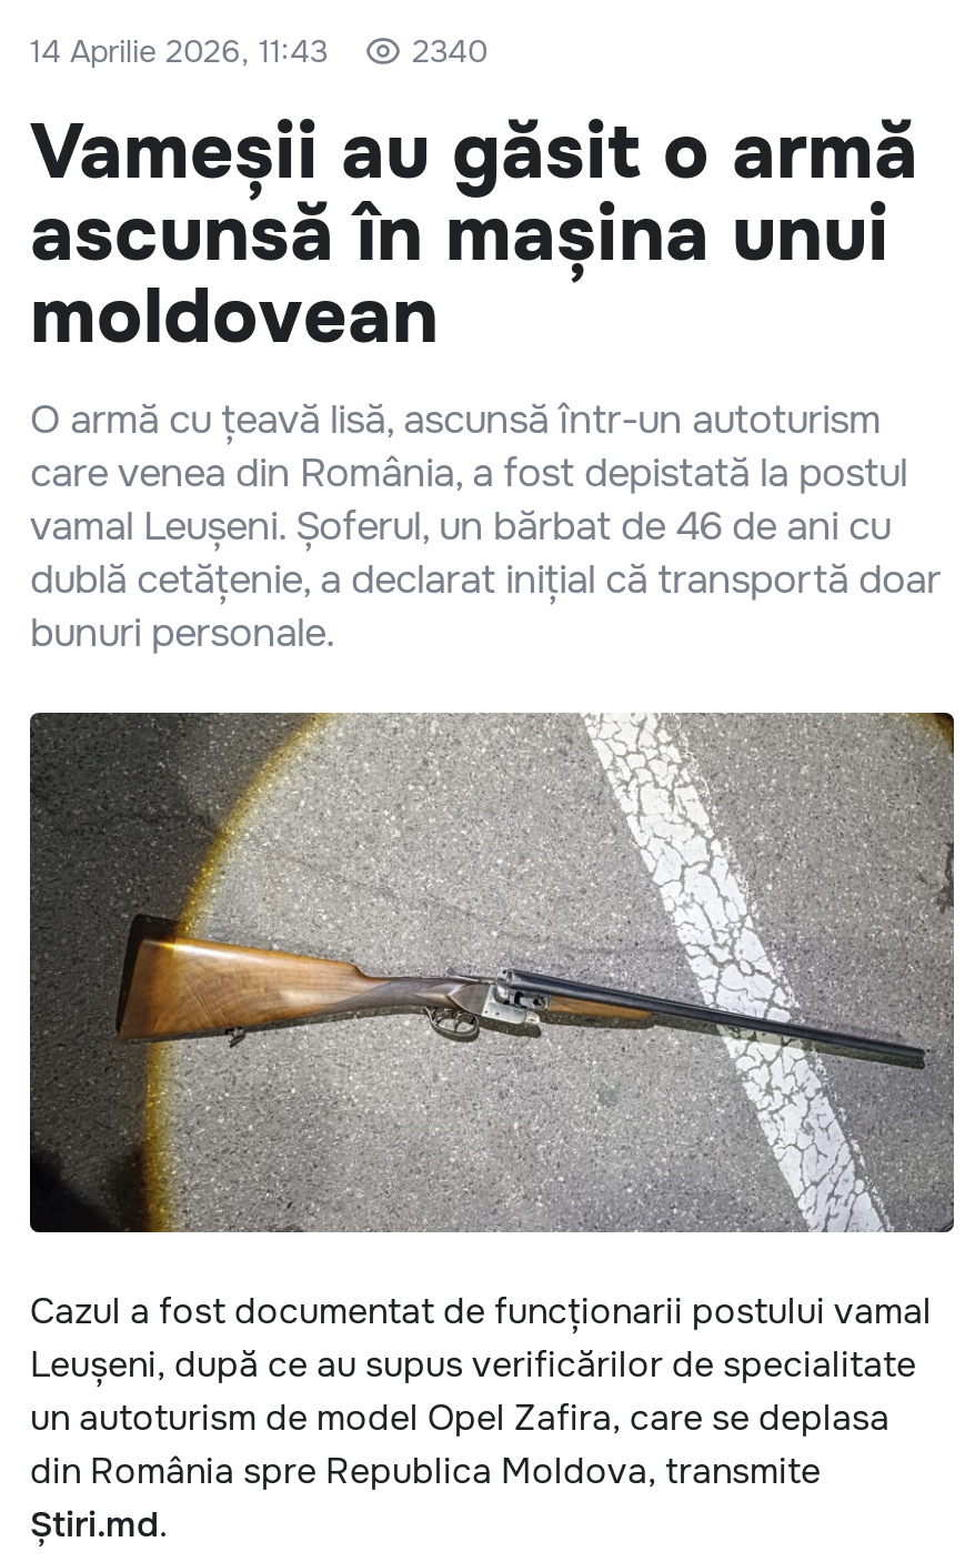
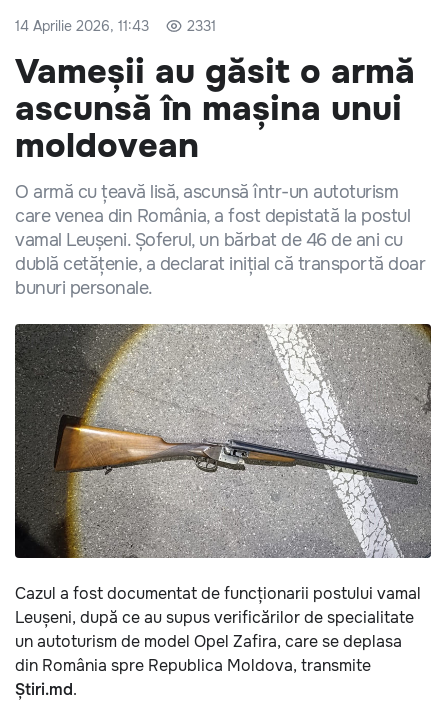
[412,31,487,71] 2340 -> [187,17,216,35] 2331

